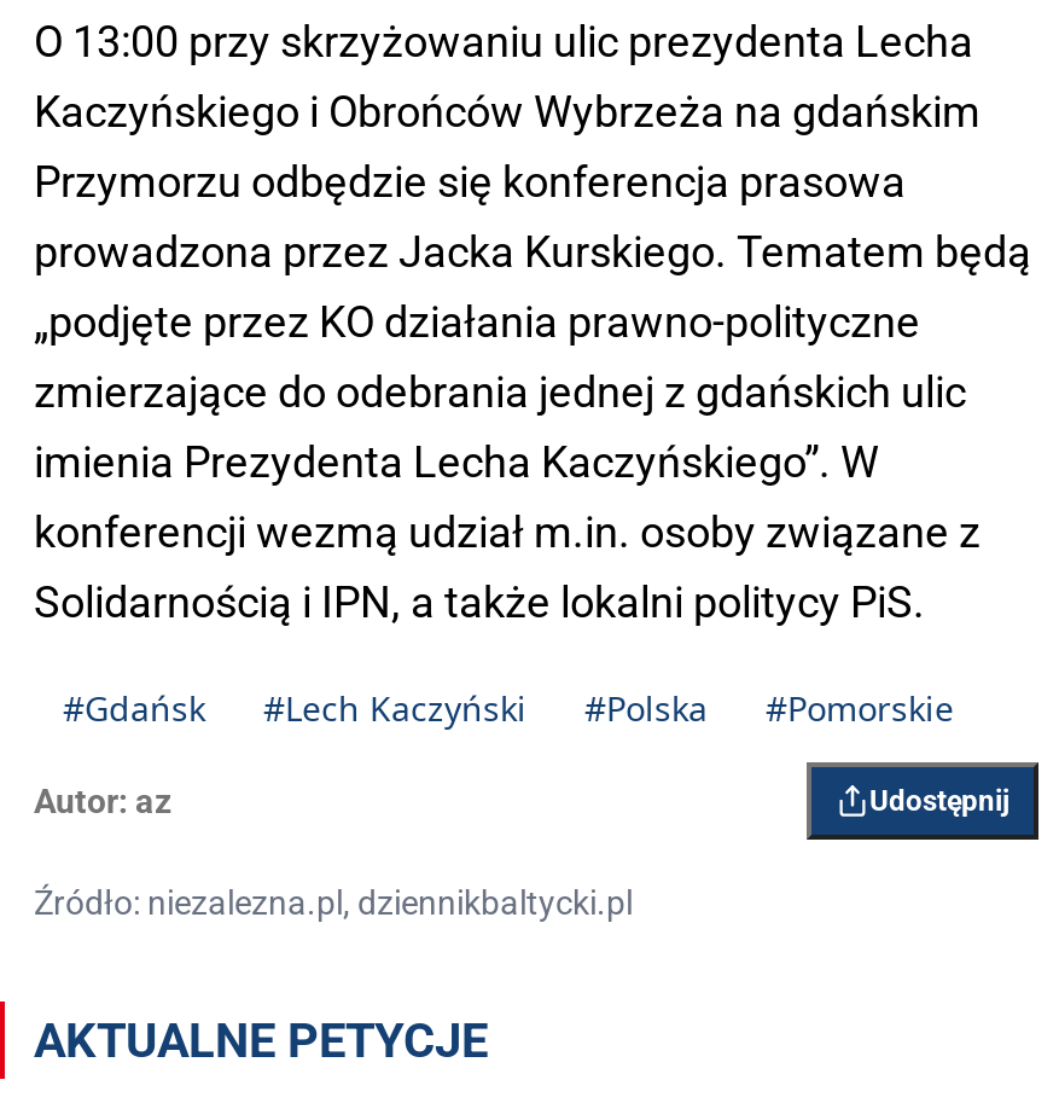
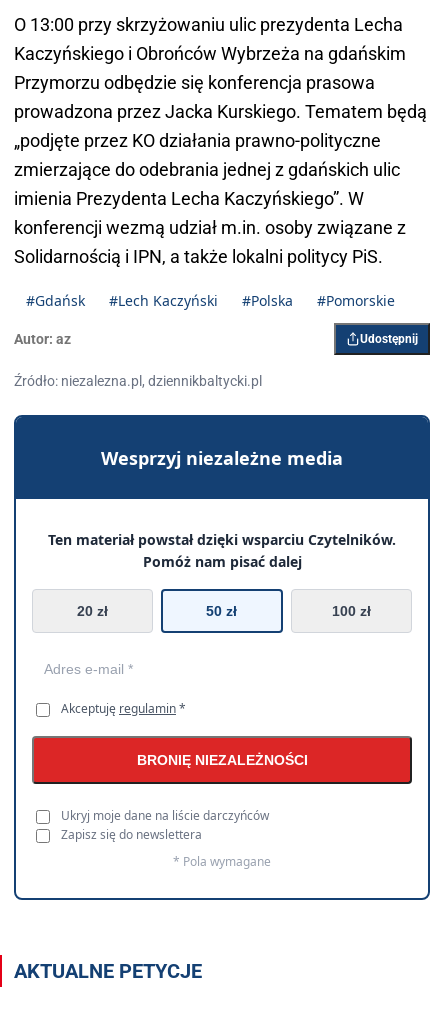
none -> [13,414,431,901] [image] | Wesprzyj niezależne media | Ten materiał powstał dzięki wsparciu Czytelników. | Pomóż nam pisać dalej | 20 zł | 50 zł | 100 zł
none -> [61,700,307,870] Akceptuję regulamin * | BRONIĘ NIEZALEŻNOŚCI | Ukryj moje dane na liście darczyńców | Zapisz się do newslettera | * Pola wymagane

